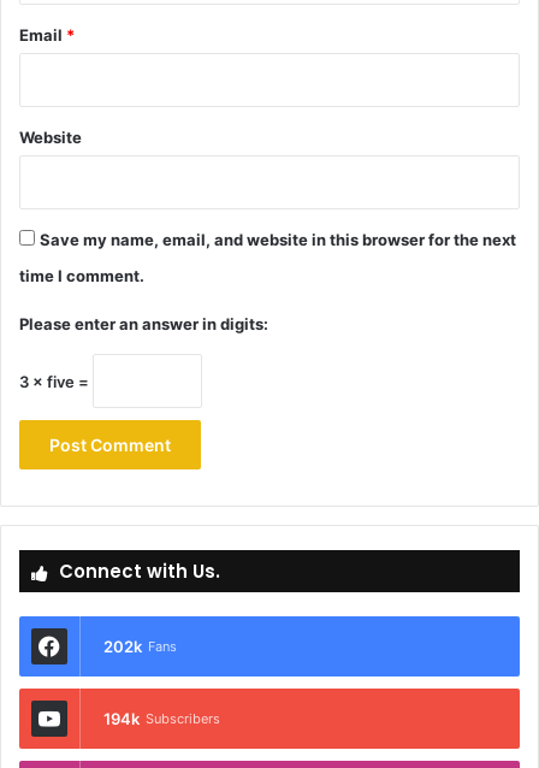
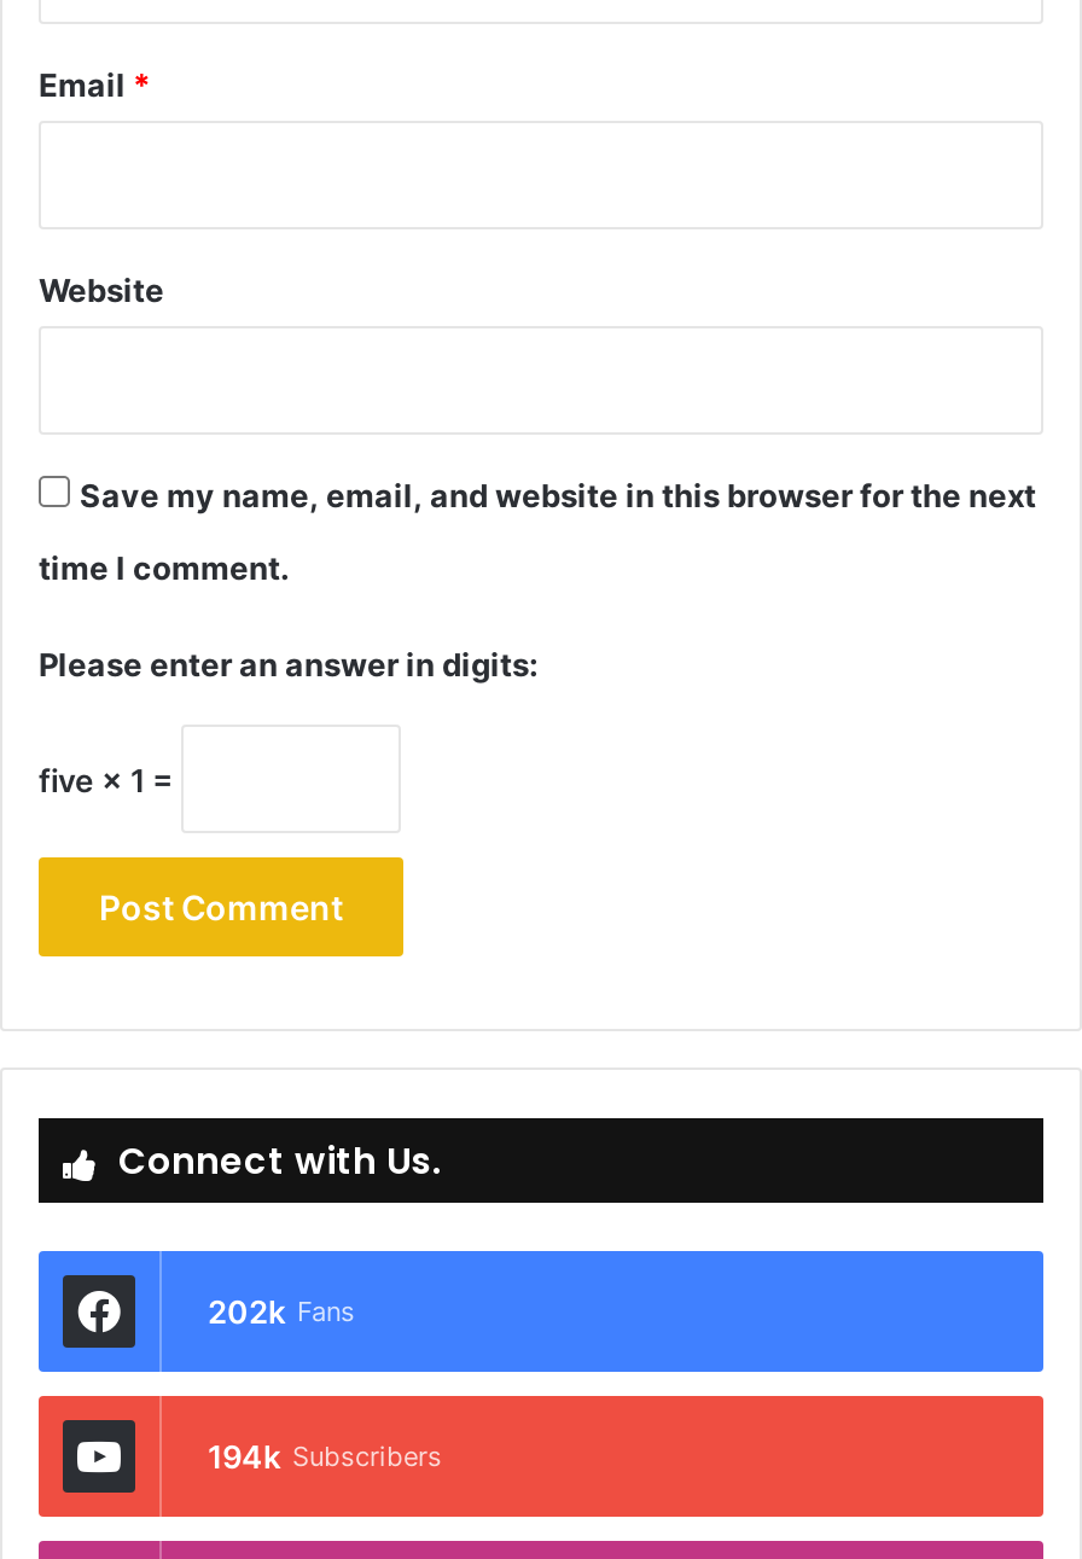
[19,372,93,391] 3 × five = -> [39,760,181,799] five × 1 =

